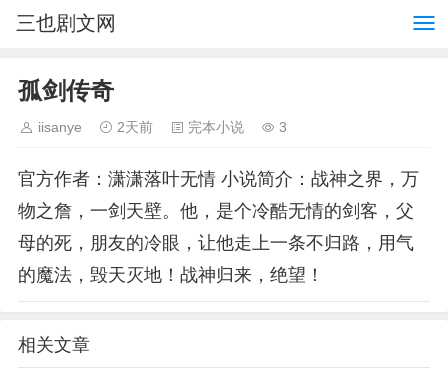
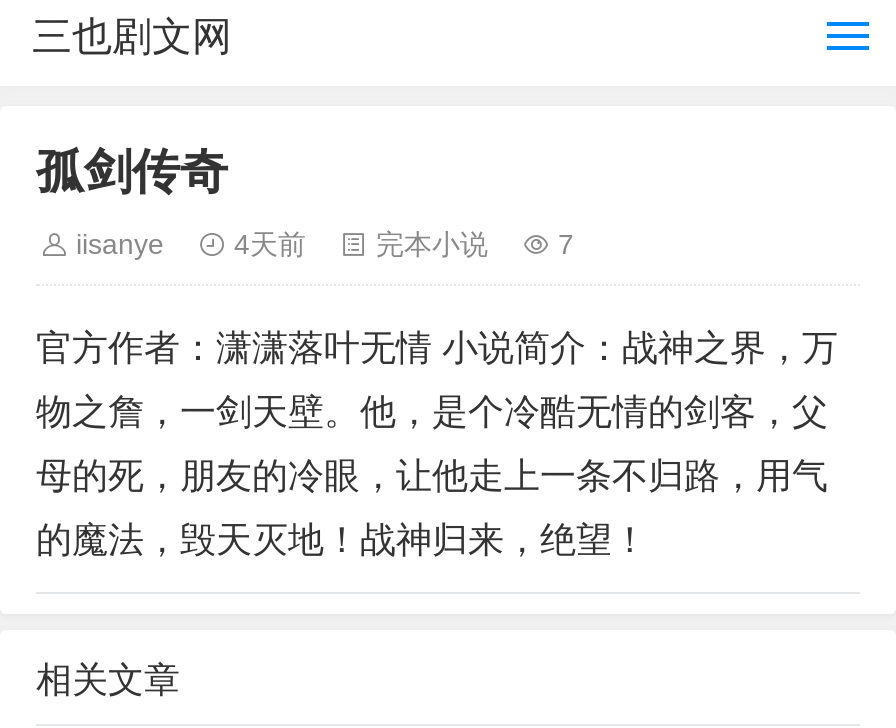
[117,119,153,135] 2天前 -> [234,228,306,260] 4天前
[279,119,287,135] 3 -> [558,228,574,260] 7

